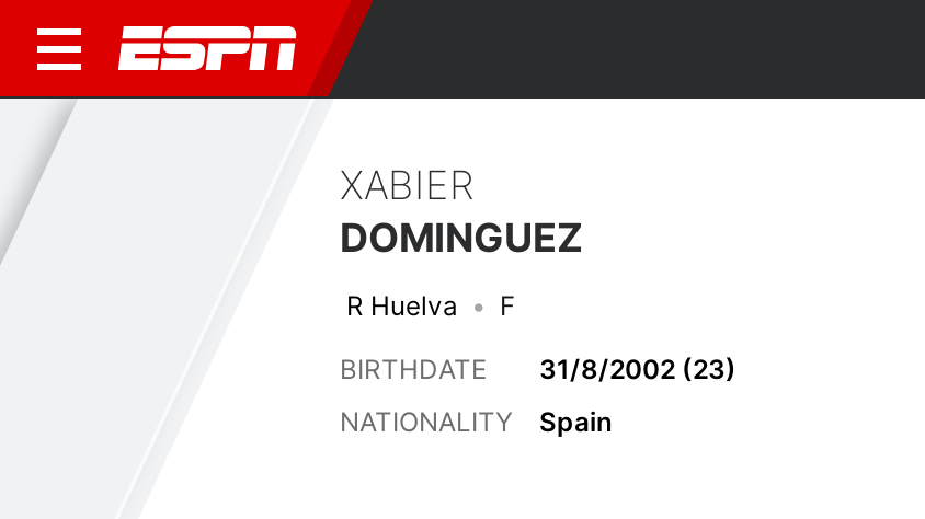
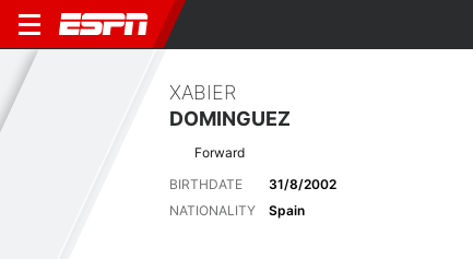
[346,288,515,321] R Huelva | F -> [194,144,245,160] Forward
[340,351,736,384] BIRTHDATE 31/8/2002 (23) -> [169,175,336,192] BIRTHDATE 31/8/2002

